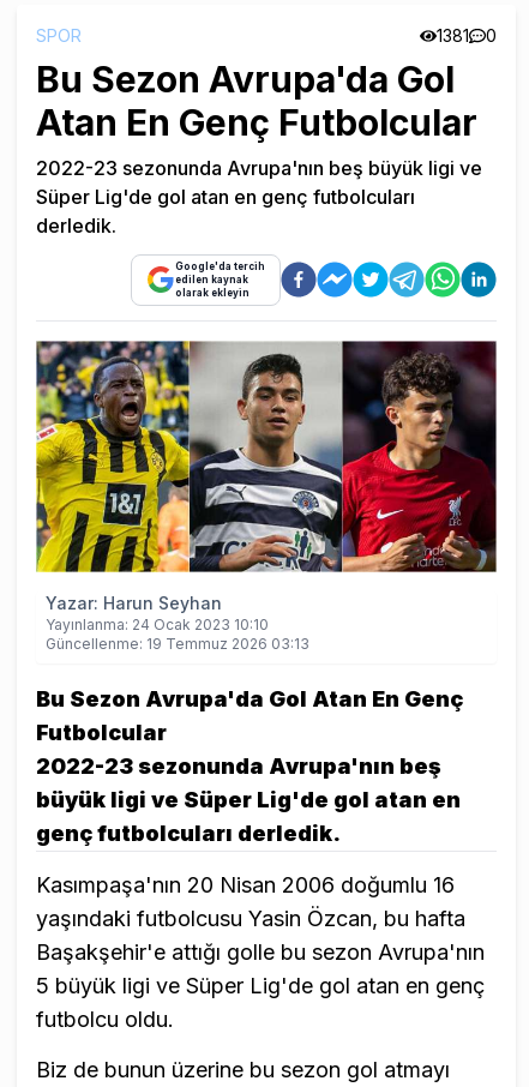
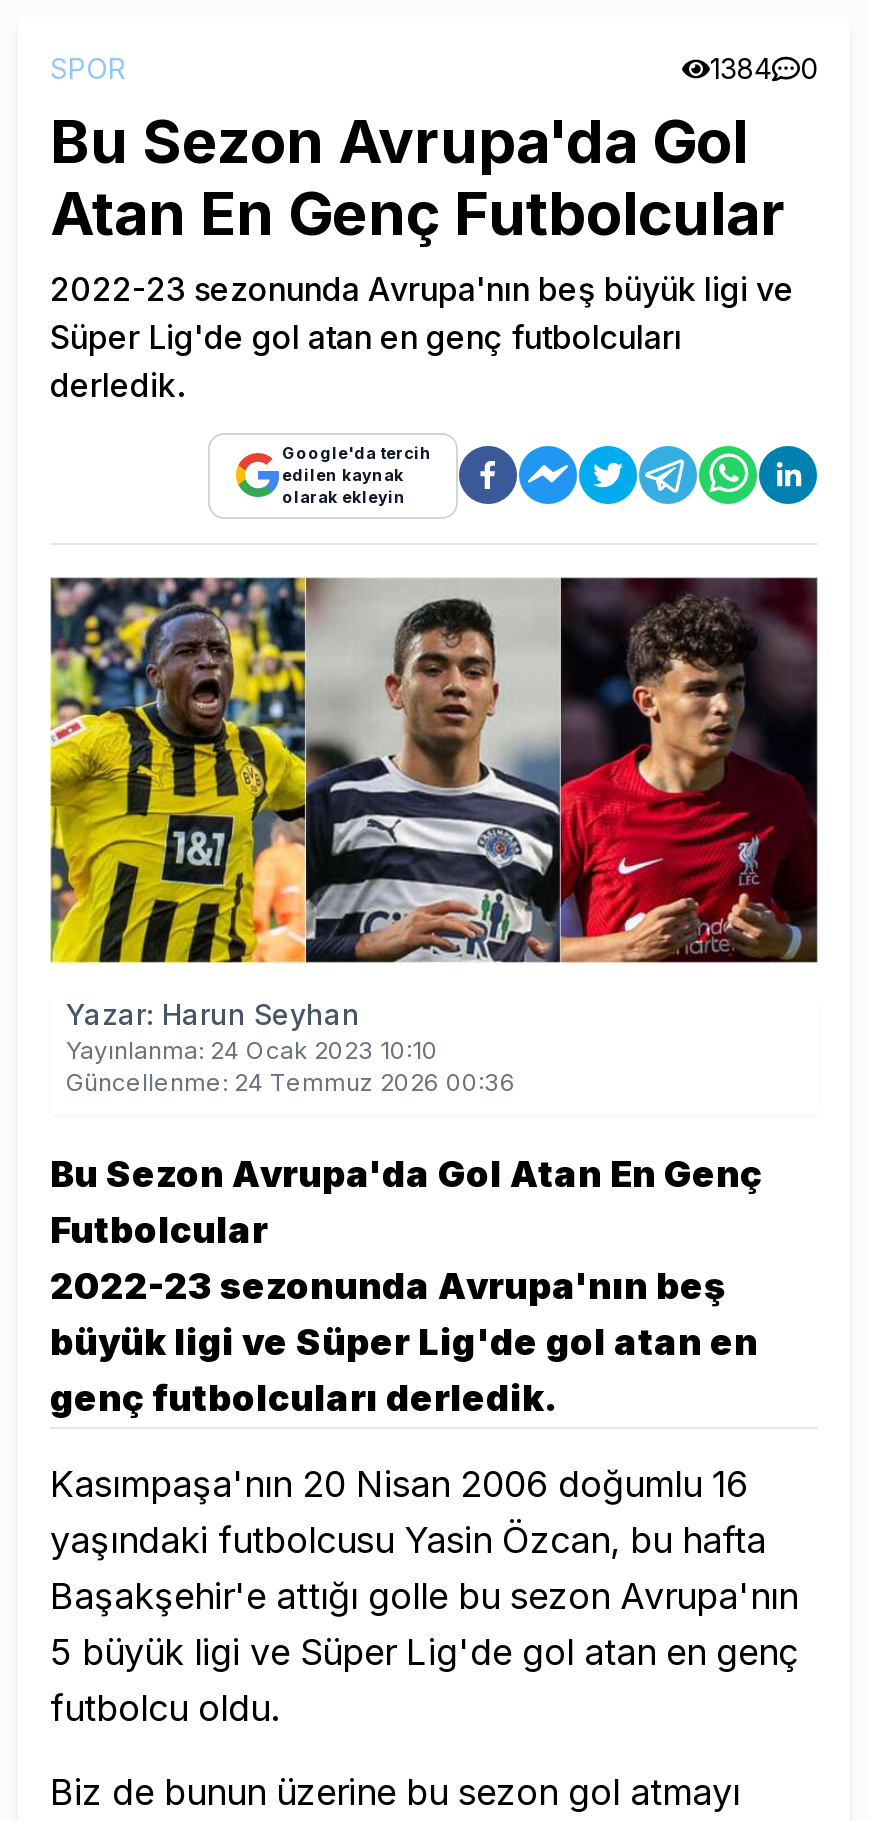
[437,25,497,45] 1381 0 -> [710,50,818,84] 1384 0
[46,634,309,652] Güncellenme: 19 Temmuz 2026 03:13 -> [66,1066,516,1096] Güncellenme: 24 Temmuz 2026 00:36

